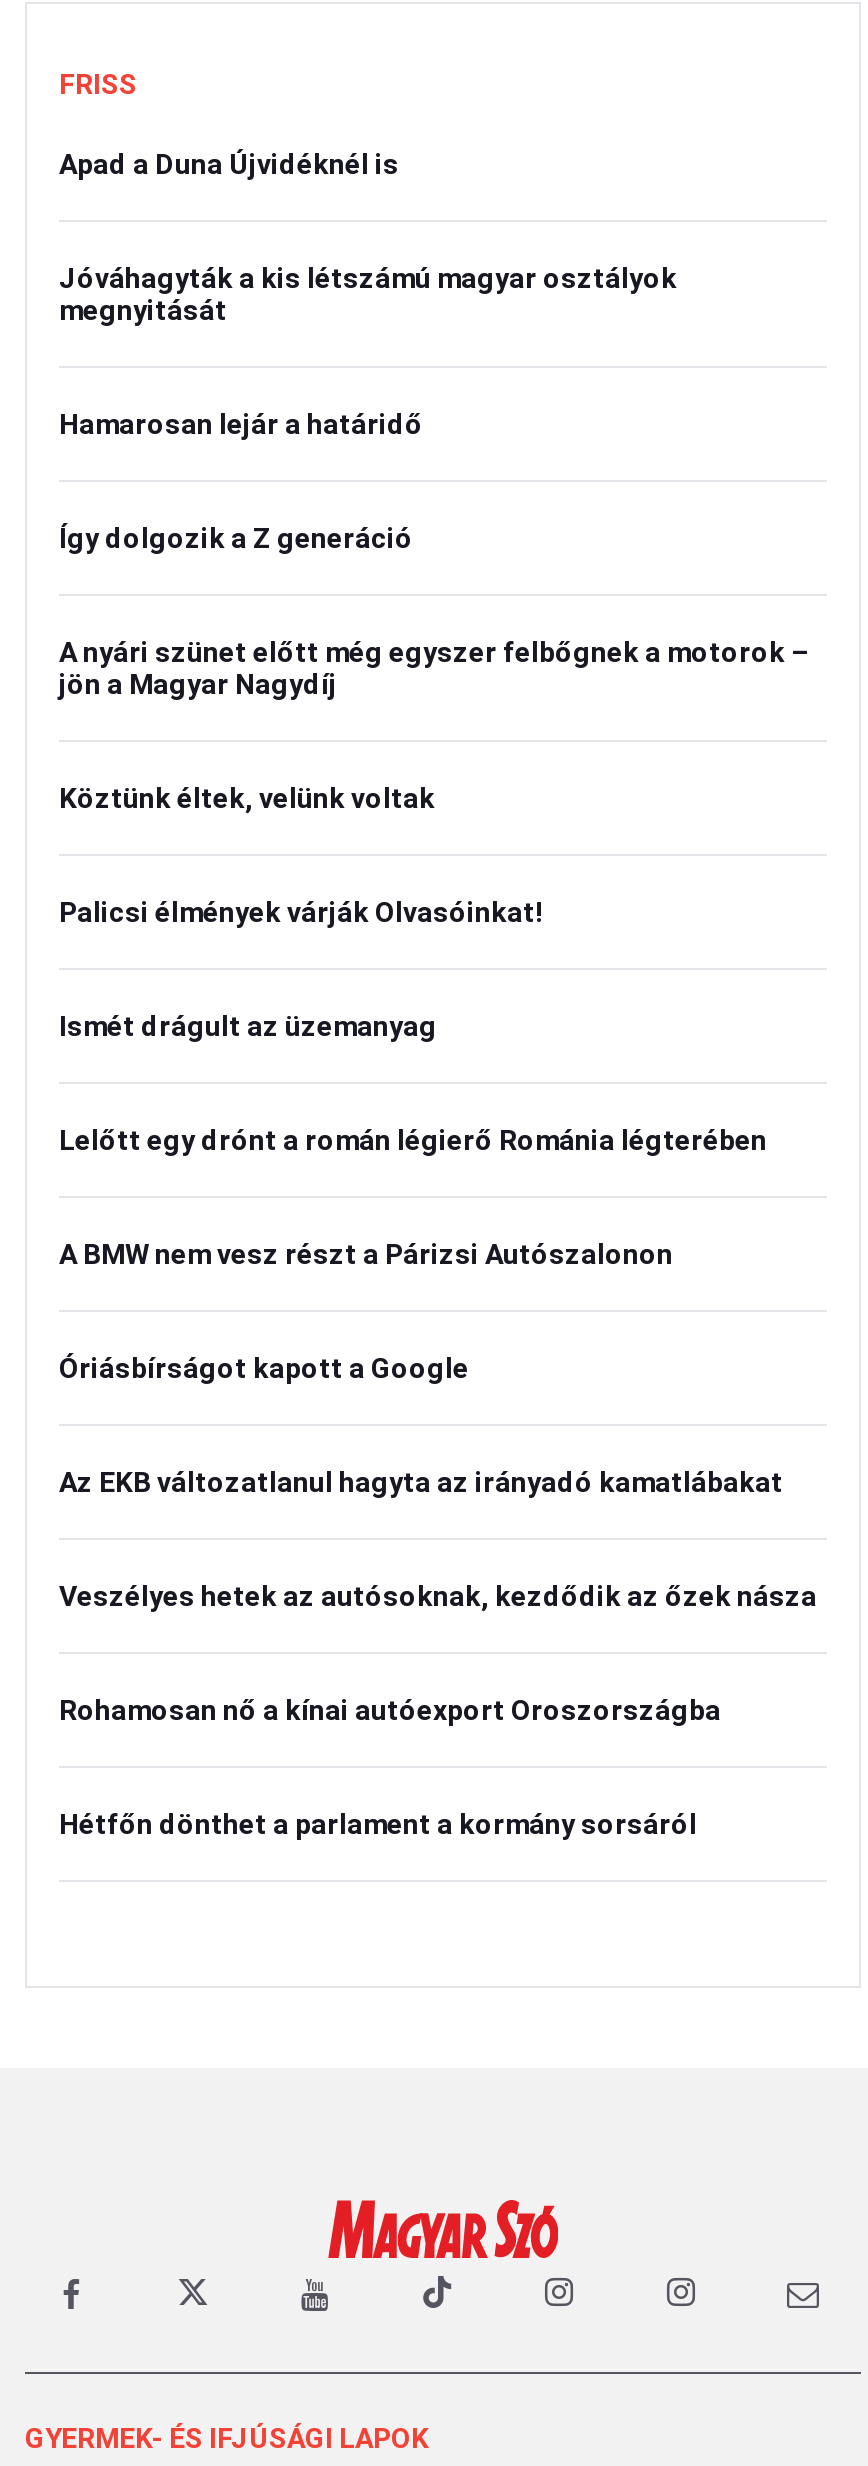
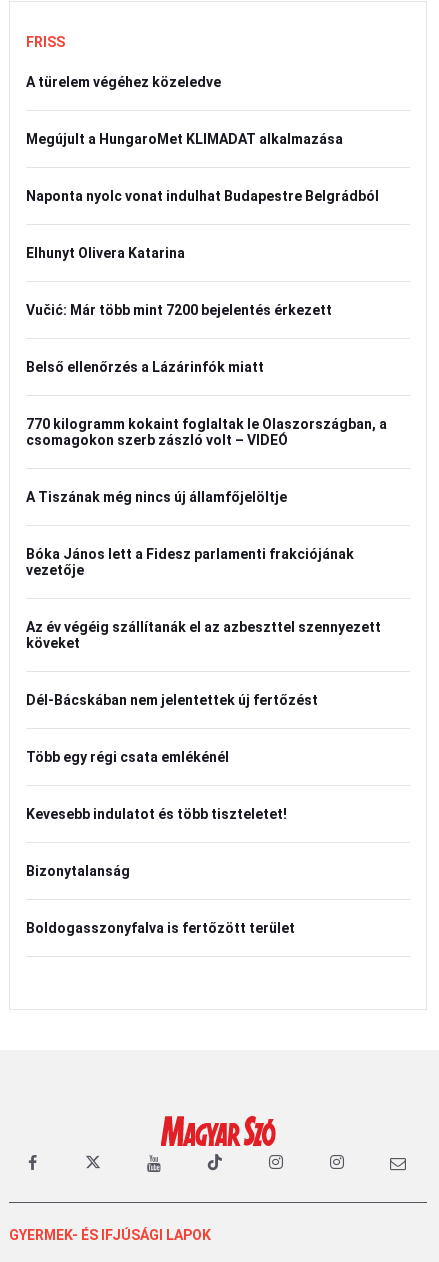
[59,147,399,179] Apad a Duna Újvidéknél is -> [26,74,221,90] A türelem végéhez közeledve
[59,261,677,325] Jóváhagyták a kis létszámú magyar osztályok | megnyitását -> [26,131,343,147] Megújult a HungaroMet KLIMADAT alkalmazása
[59,407,423,439] Hamarosan lejár a határidő -> [26,188,379,204] Naponta nyolc vonat indulhat Budapestre Belgrádból
[59,521,413,553] Így dolgozik a Z generáció -> [26,245,185,261] Elhunyt Olivera Katarina
[59,635,809,699] A nyári szünet előtt még egyszer felbőgnek a motorok – | jön a Magyar Nagydíj -> [26,302,332,318] Vučić: Már több mint 7200 bejelentés érkezett
[59,781,435,813] Köztünk éltek, velünk voltak -> [26,359,264,375] Belső ellenőrzés a Lázárinfók miatt
[59,895,543,927] Palicsi élmények várják Olvasóinkat! -> [26,416,387,448] 770 kilogramm kokaint foglaltak le Olaszországban, a | csomagokon szerb zászló volt – VIDEÓ
[59,1009,437,1041] Ismét drágult az üzemanyag -> [26,489,287,505] A Tiszának még nincs új államfőjelöltje
[59,1123,767,1155] Lelőtt egy drónt a román légierő Románia légterében -> [26,546,354,578] Bóka János lett a Fidesz parlamenti frakciójának | vezetője
[59,1237,673,1269] A BMW nem vesz részt a Párizsi Autószalonon -> [26,619,381,651] Az év végéig szállítanák el az azbeszttel szennyezett | köveket
[59,1351,469,1383] Óriásbírságot kapott a Google -> [26,692,318,708] Dél-Bácskában nem jelentettek új fertőzést
[59,1465,783,1497] Az EKB változatlanul hagyta az irányadó kamatlábakat -> [26,749,229,765] Több egy régi csata emlékénél
[59,1579,817,1611] Veszélyes hetek az autósoknak, kezdődik az őzek násza -> [26,806,287,822] Kevesebb indulatot és több tiszteletet!
[59,1693,721,1725] Rohamosan nő a kínai autóexport Oroszországba -> [26,863,130,879] Bizonytalanság
[59,1807,697,1839] Hétfőn dönthet a parlament a kormány sorsáról -> [26,920,295,936] Boldogasszonyfalva is fertőzött terület

